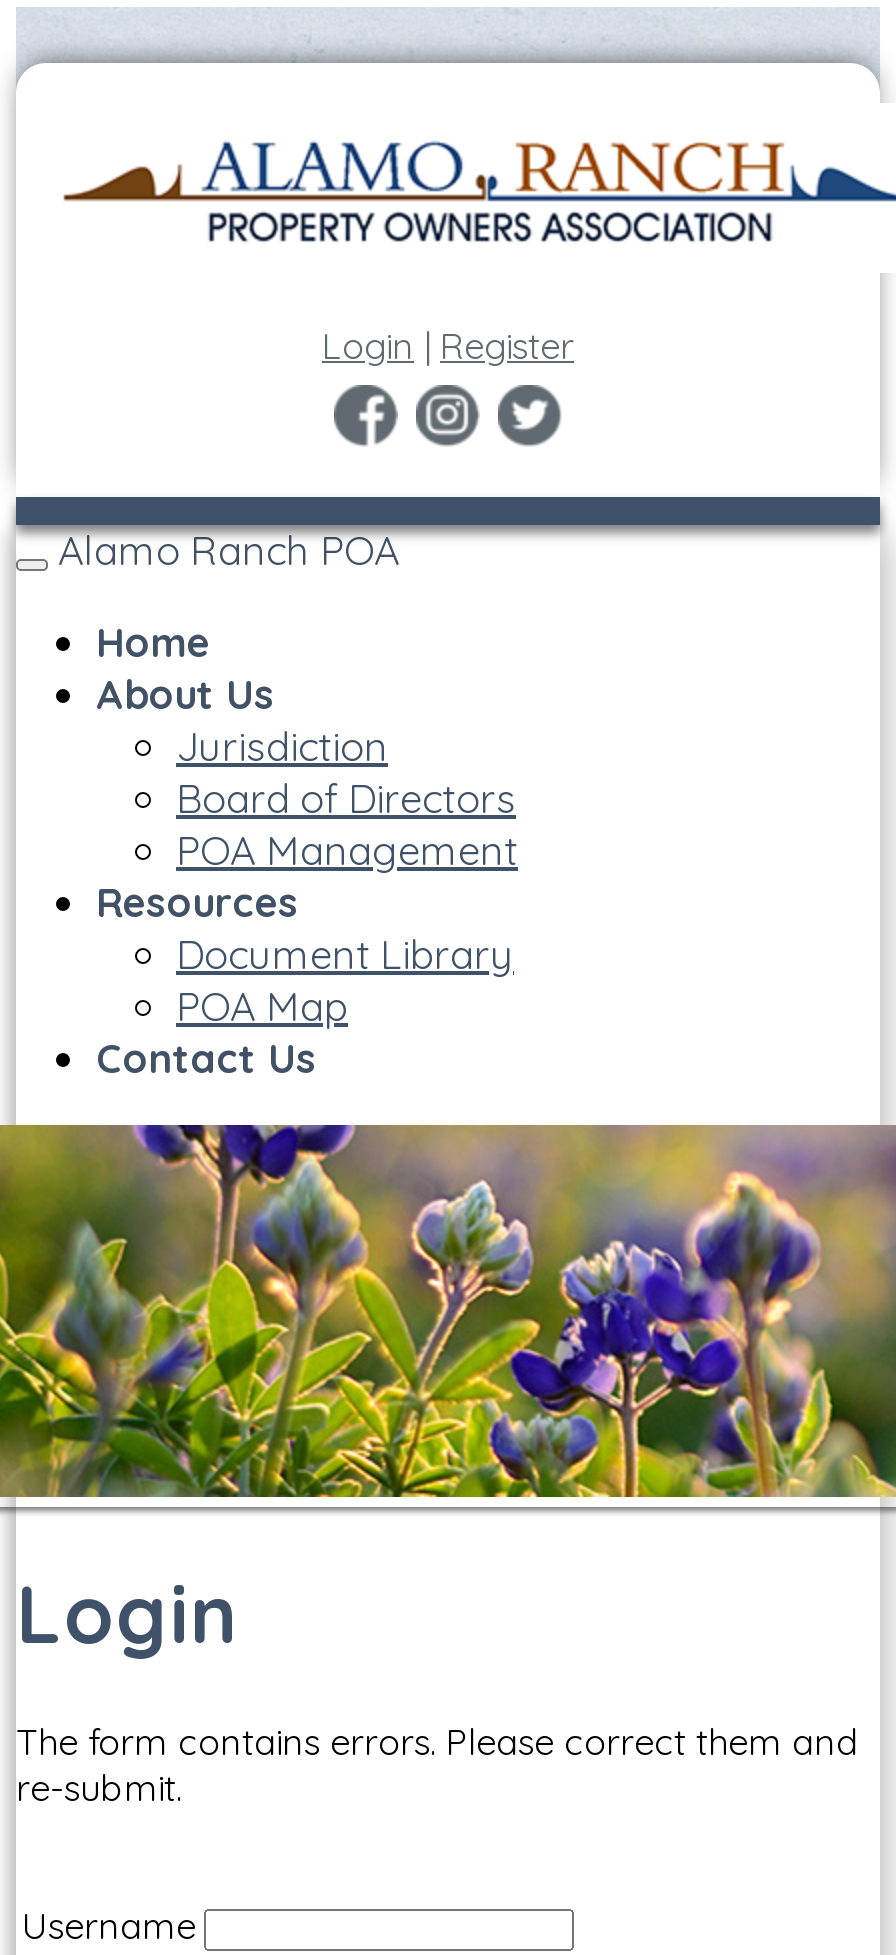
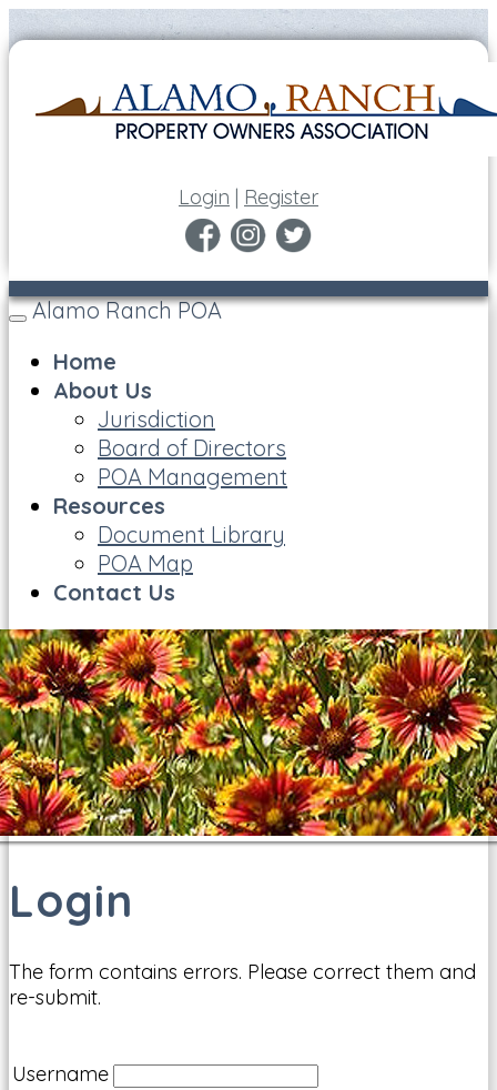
[6,1123,890,1499] [image] -> [3,628,494,837] [image]

